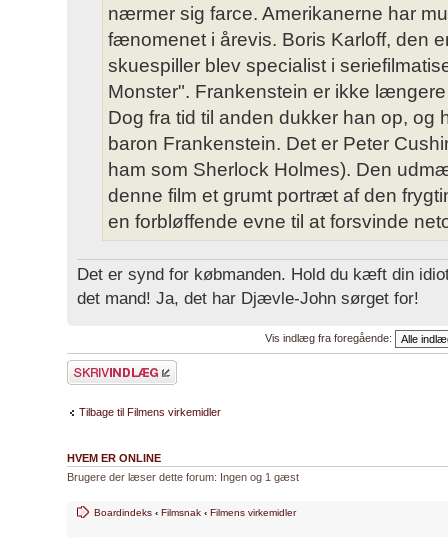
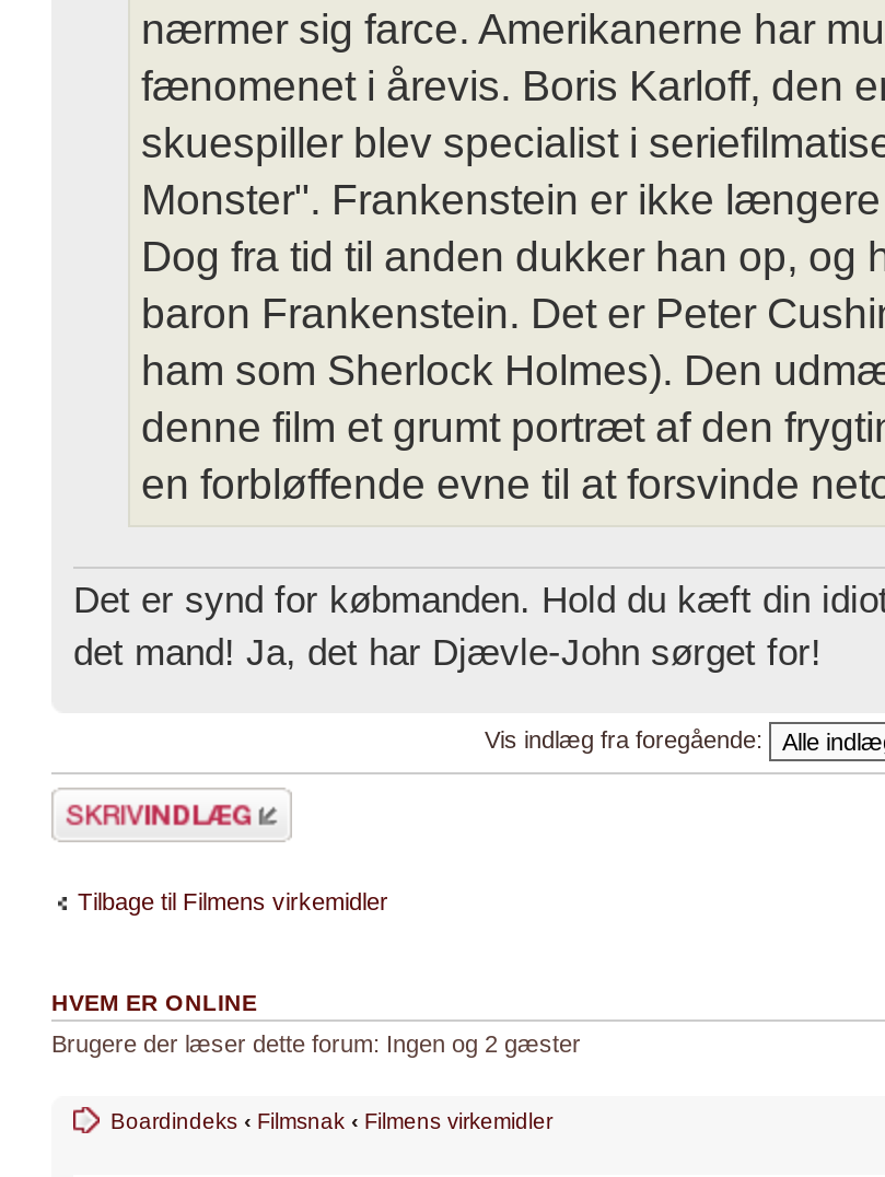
[67,471,299,483] Brugere der læser dette forum: Ingen og 1 gæst -> [51,1030,581,1057] Brugere der læser dette forum: Ingen og 2 gæster

